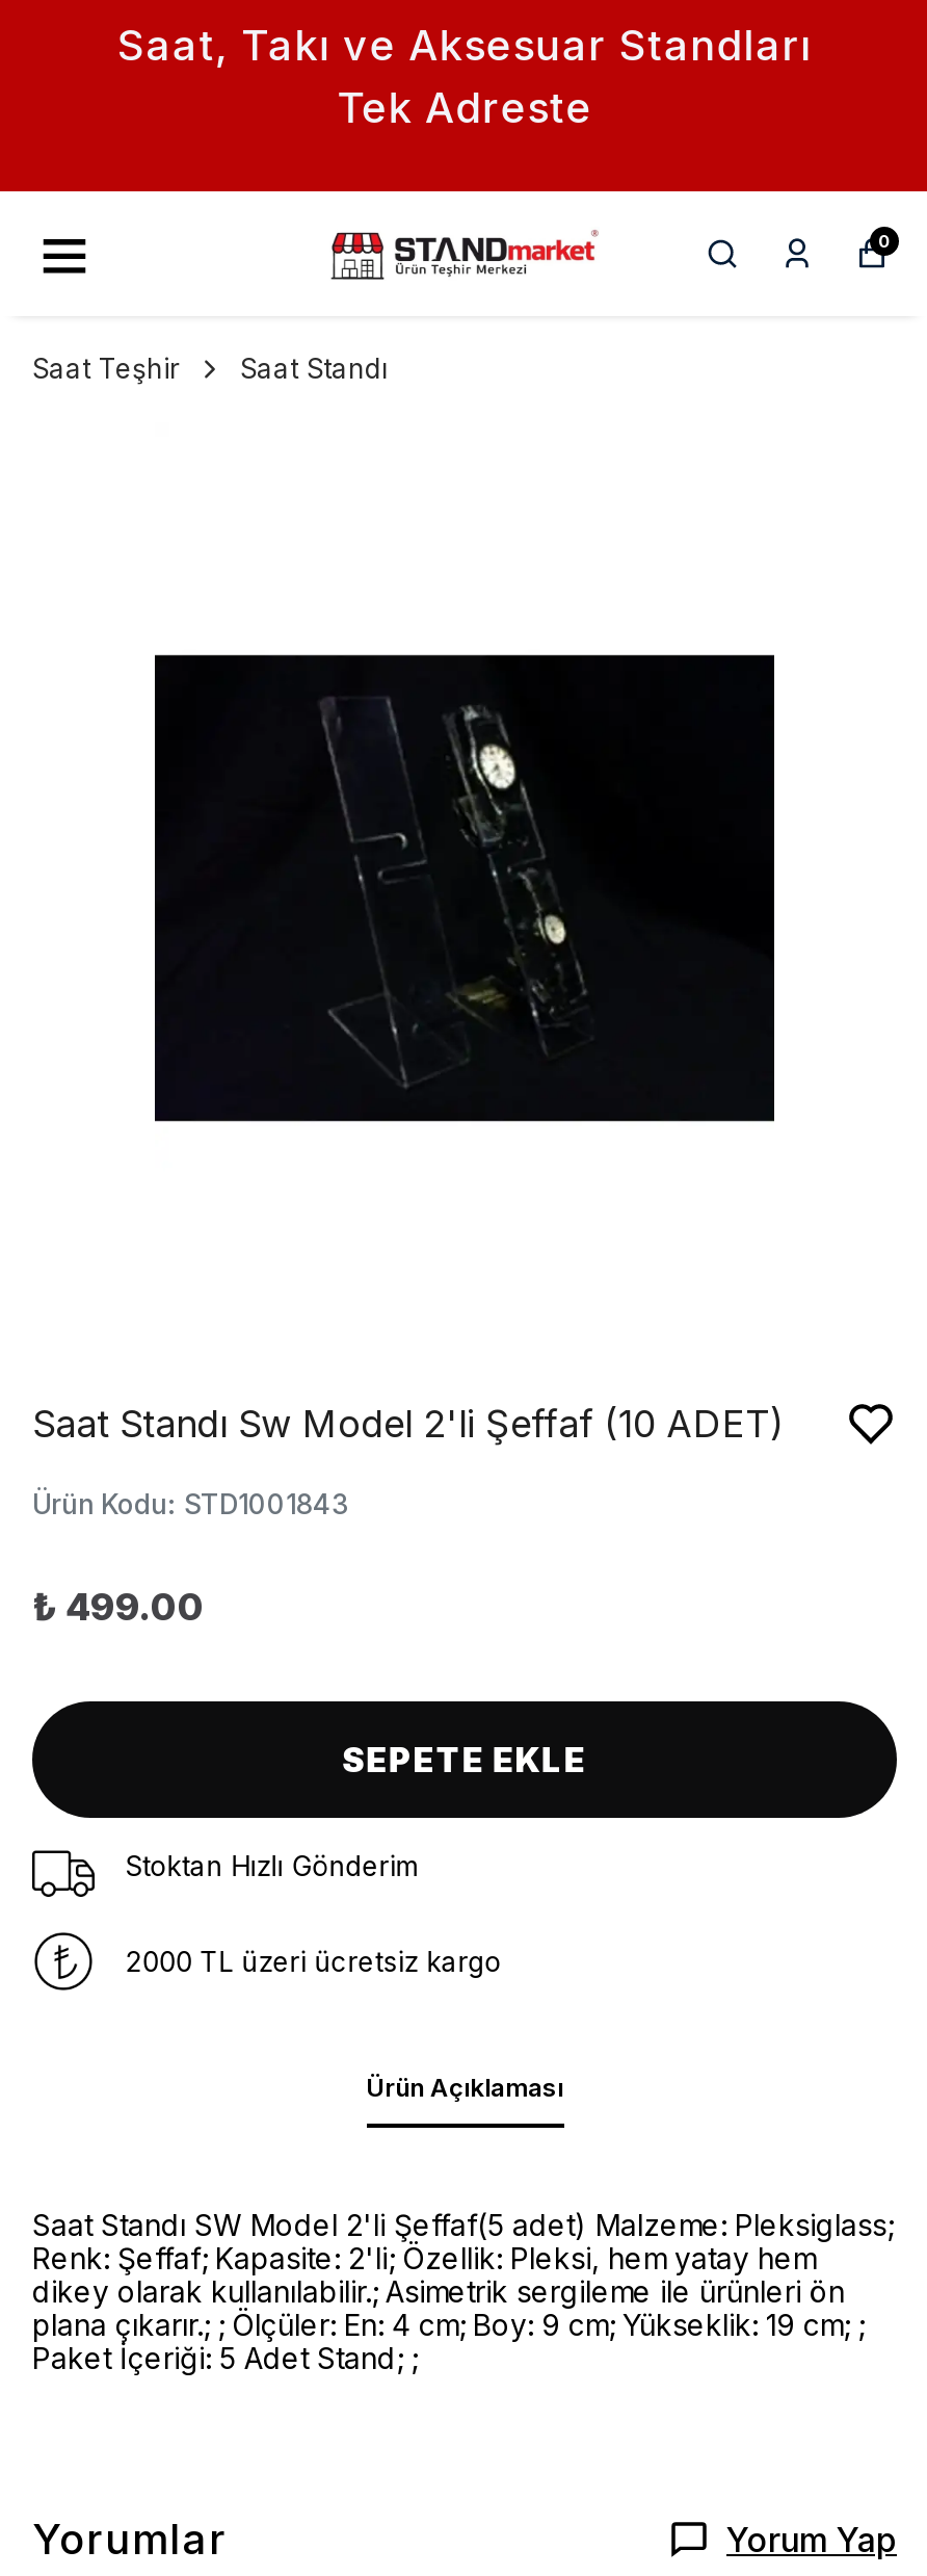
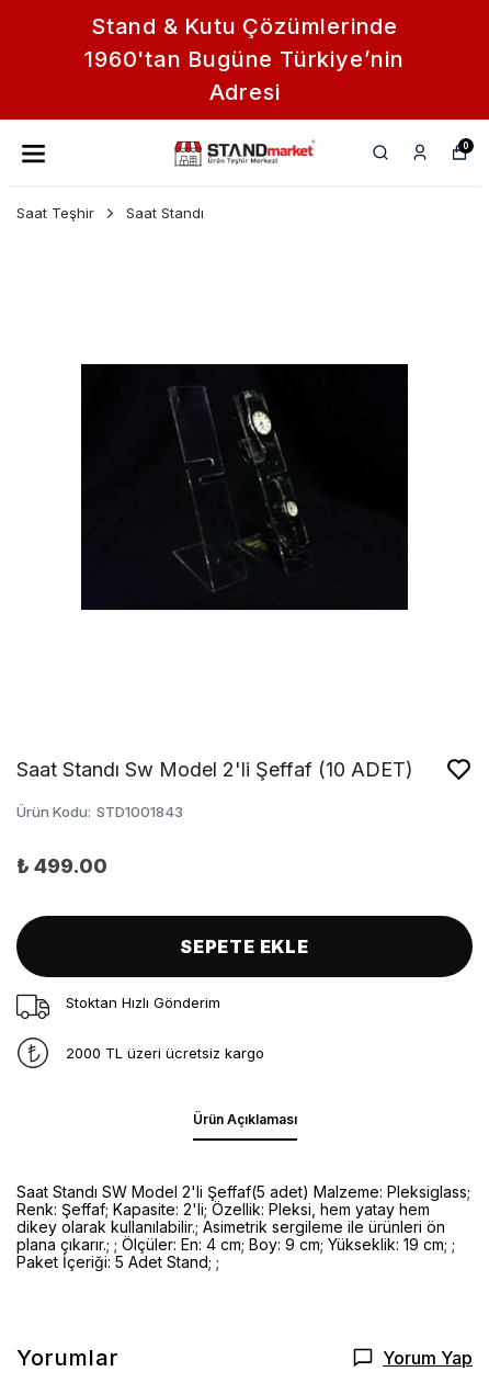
[117,21,812,133] Saat, Takı ve Aksesuar Standları | Tek Adreste -> [85,13,404,105] Stand & Kutu Çözümlerinde | 1960'tan Bugüne Türkiye’nin | Adresi

